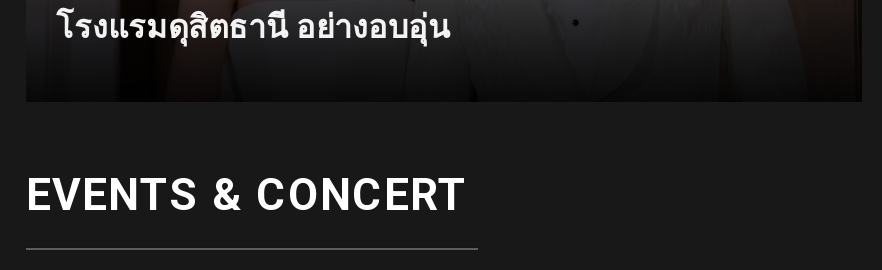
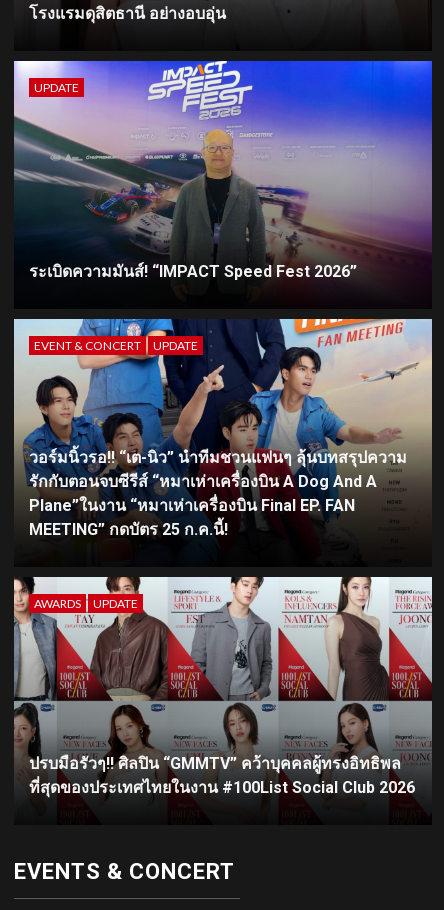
none -> [13,60,433,255] [image] | UPDATE
none -> [13,318,433,505] [image] | EVENT & CONCERT | UPDATE
none -> [13,576,433,777] [image] | AWARDS | UPDATE
none -> [29,262,357,281] ระเบิดความมันส์! “IMPACT Speed Fest 2026”
none -> [29,448,407,539] วอร์มนิ้วรอ!! “เต-นิว” นำทีมชวนแฟนๆ ลุ้นบทสรุปความ | รักกับตอนจบซีรีส์ “หมาเห่าเครื่องบิน A Dog And A | Plane”ในงาน “หมาเห่าเครื่องบิน Final EP. FAN | MEETING” กดบัตร 25 ก.ค.นี้!
none -> [29,754,415,797] ปรบมือรัวๆ!! ศิลปิน “GMMTV” คว้าบุคคลผู้ทรงอิทธิพล | ที่สุดของประเทศไทยในงาน #100List Social Club 2026

